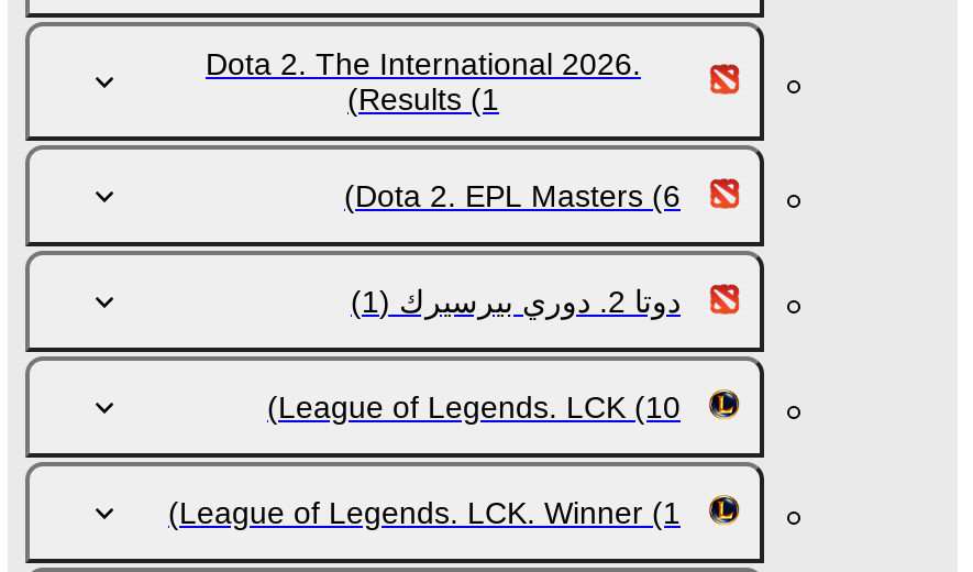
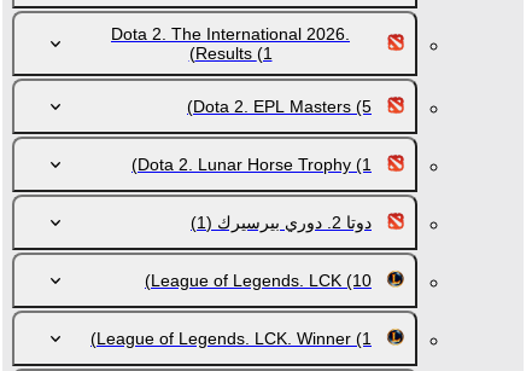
[355,178,681,213] Dota 2. EPL Masters (6) -> [138,97,372,174] Dota 2. EPL Masters (5) | Dota 2. Lunar Horse Trophy (1)

